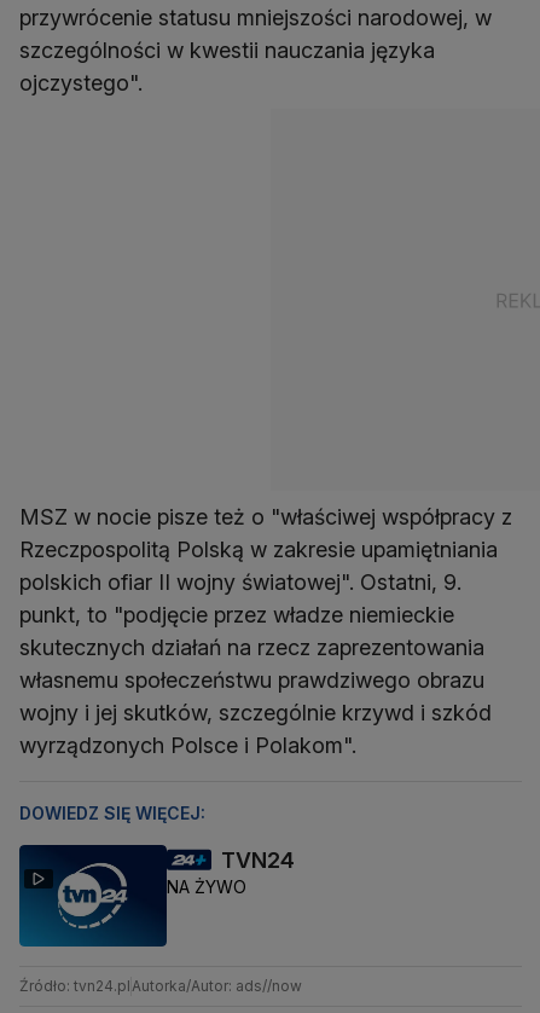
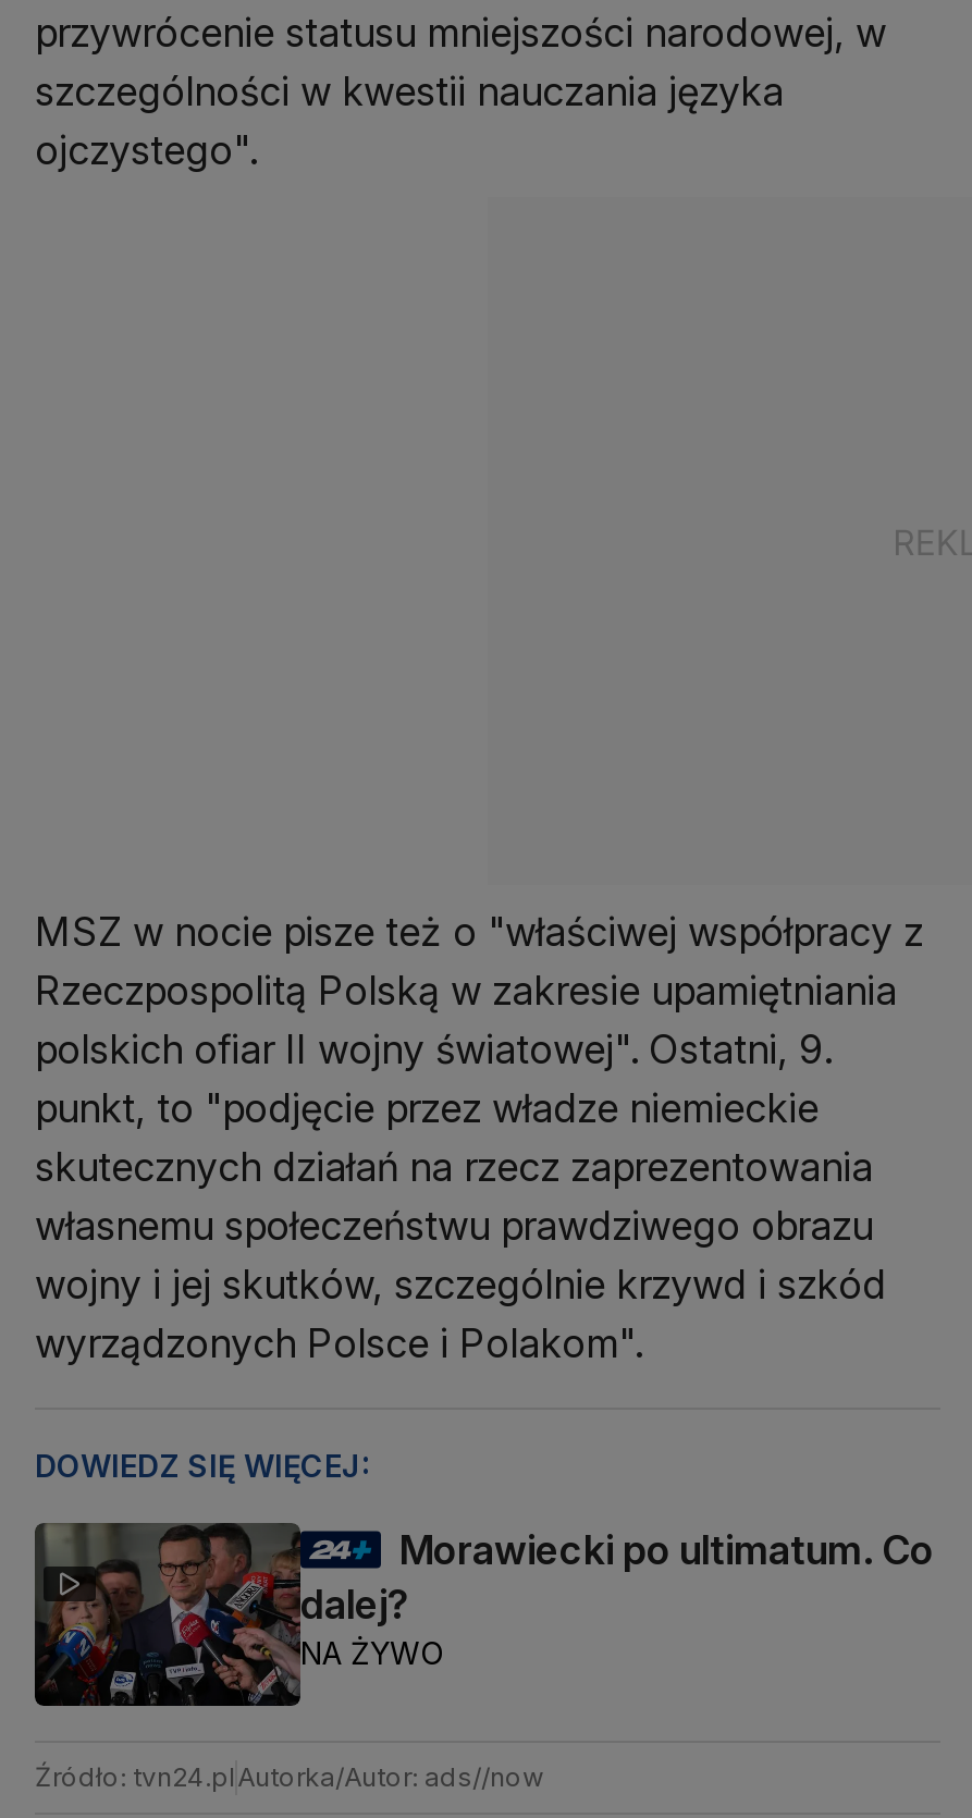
[18,844,168,948] [image] -> [33,1522,368,1709] [image]
[221,848,295,873] TVN24 -> [300,1526,934,1627] Morawiecki po ultimatum. Co | dalej?
moved [167,877,246,897] -> [300,1633,444,1670]: NA ŻYWO

